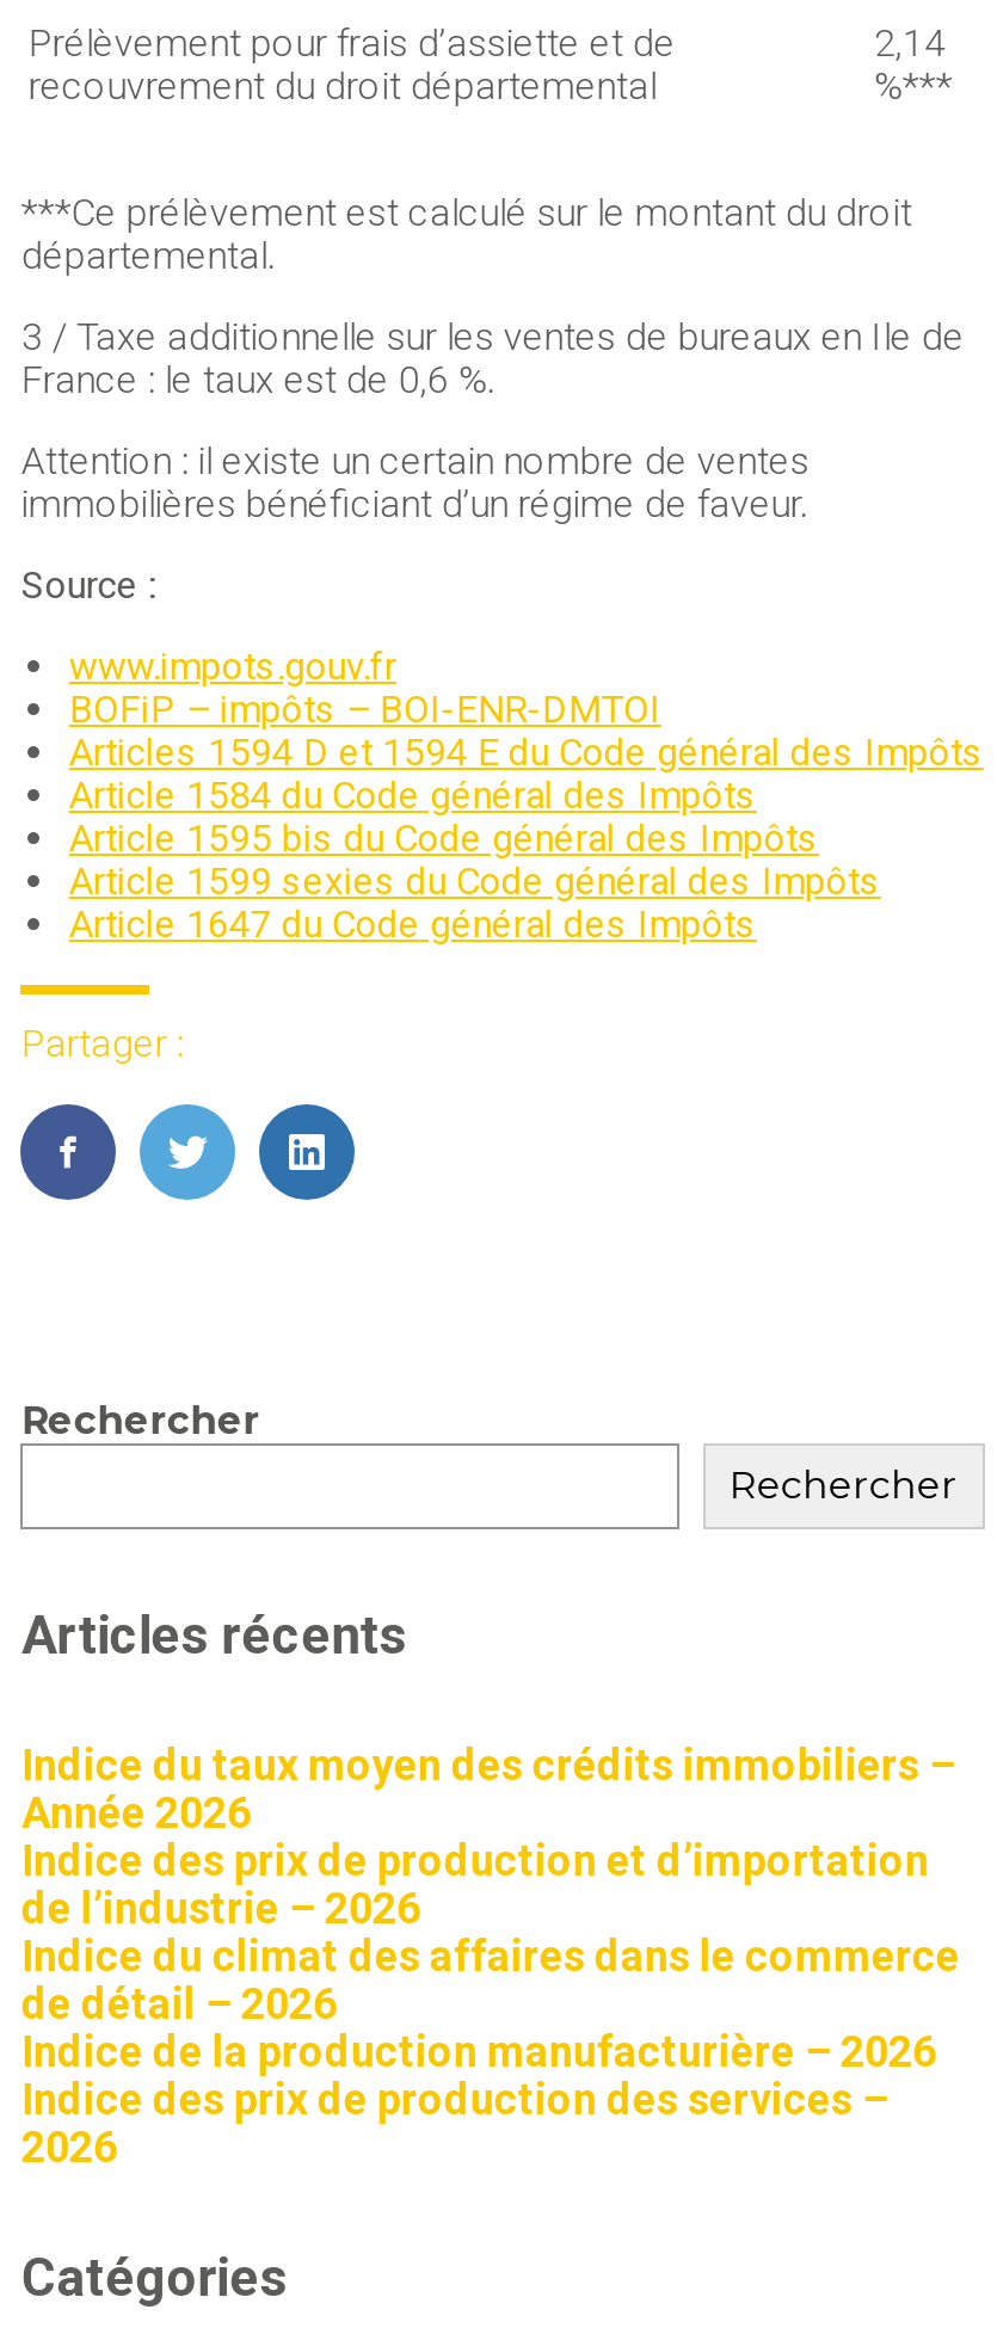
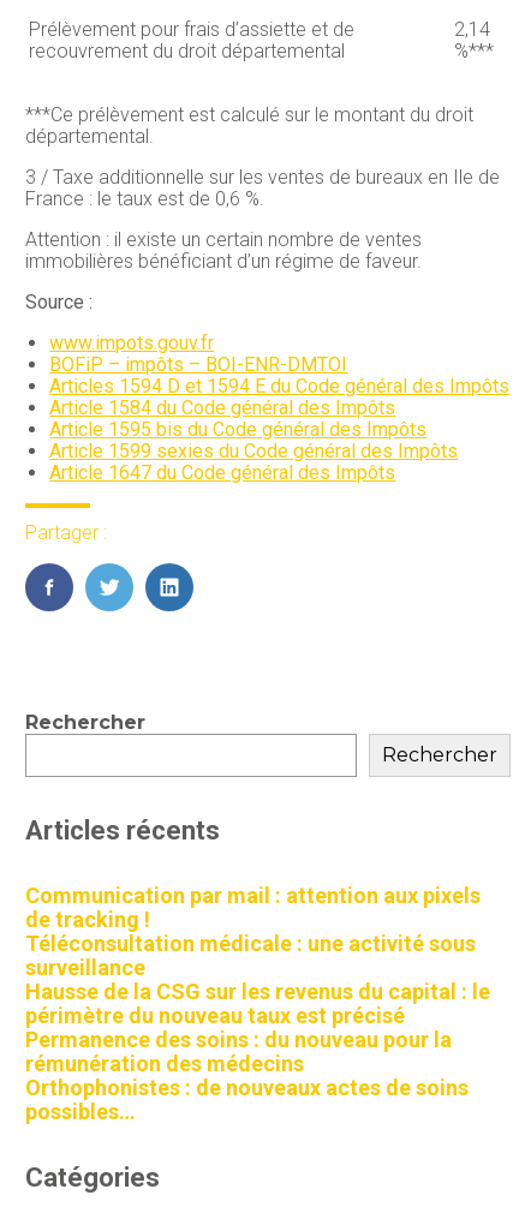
[21,1740,960,2172] Indice du taux moyen des crédits immobiliers – | Année 2026 | Indice des prix de production et d’importation | de l’industrie – 2026 | Indice du climat des affaires dans le commerce | de détail – 2026 | Indice de la production manufacturière – 2026 | Indice des prix de production des services – | 2026 -> [26,883,491,1124] Communication par mail : attention aux pixels | de tracking ! | Téléconsultation médicale : une activité sous | surveillance | Hausse de la CSG sur les revenus du capital : le | périmètre du nouveau taux est précisé | Permanence des soins : du nouveau pour la | rémunération des médecins | Orthophonistes : de nouveaux actes de soins | possibles…

